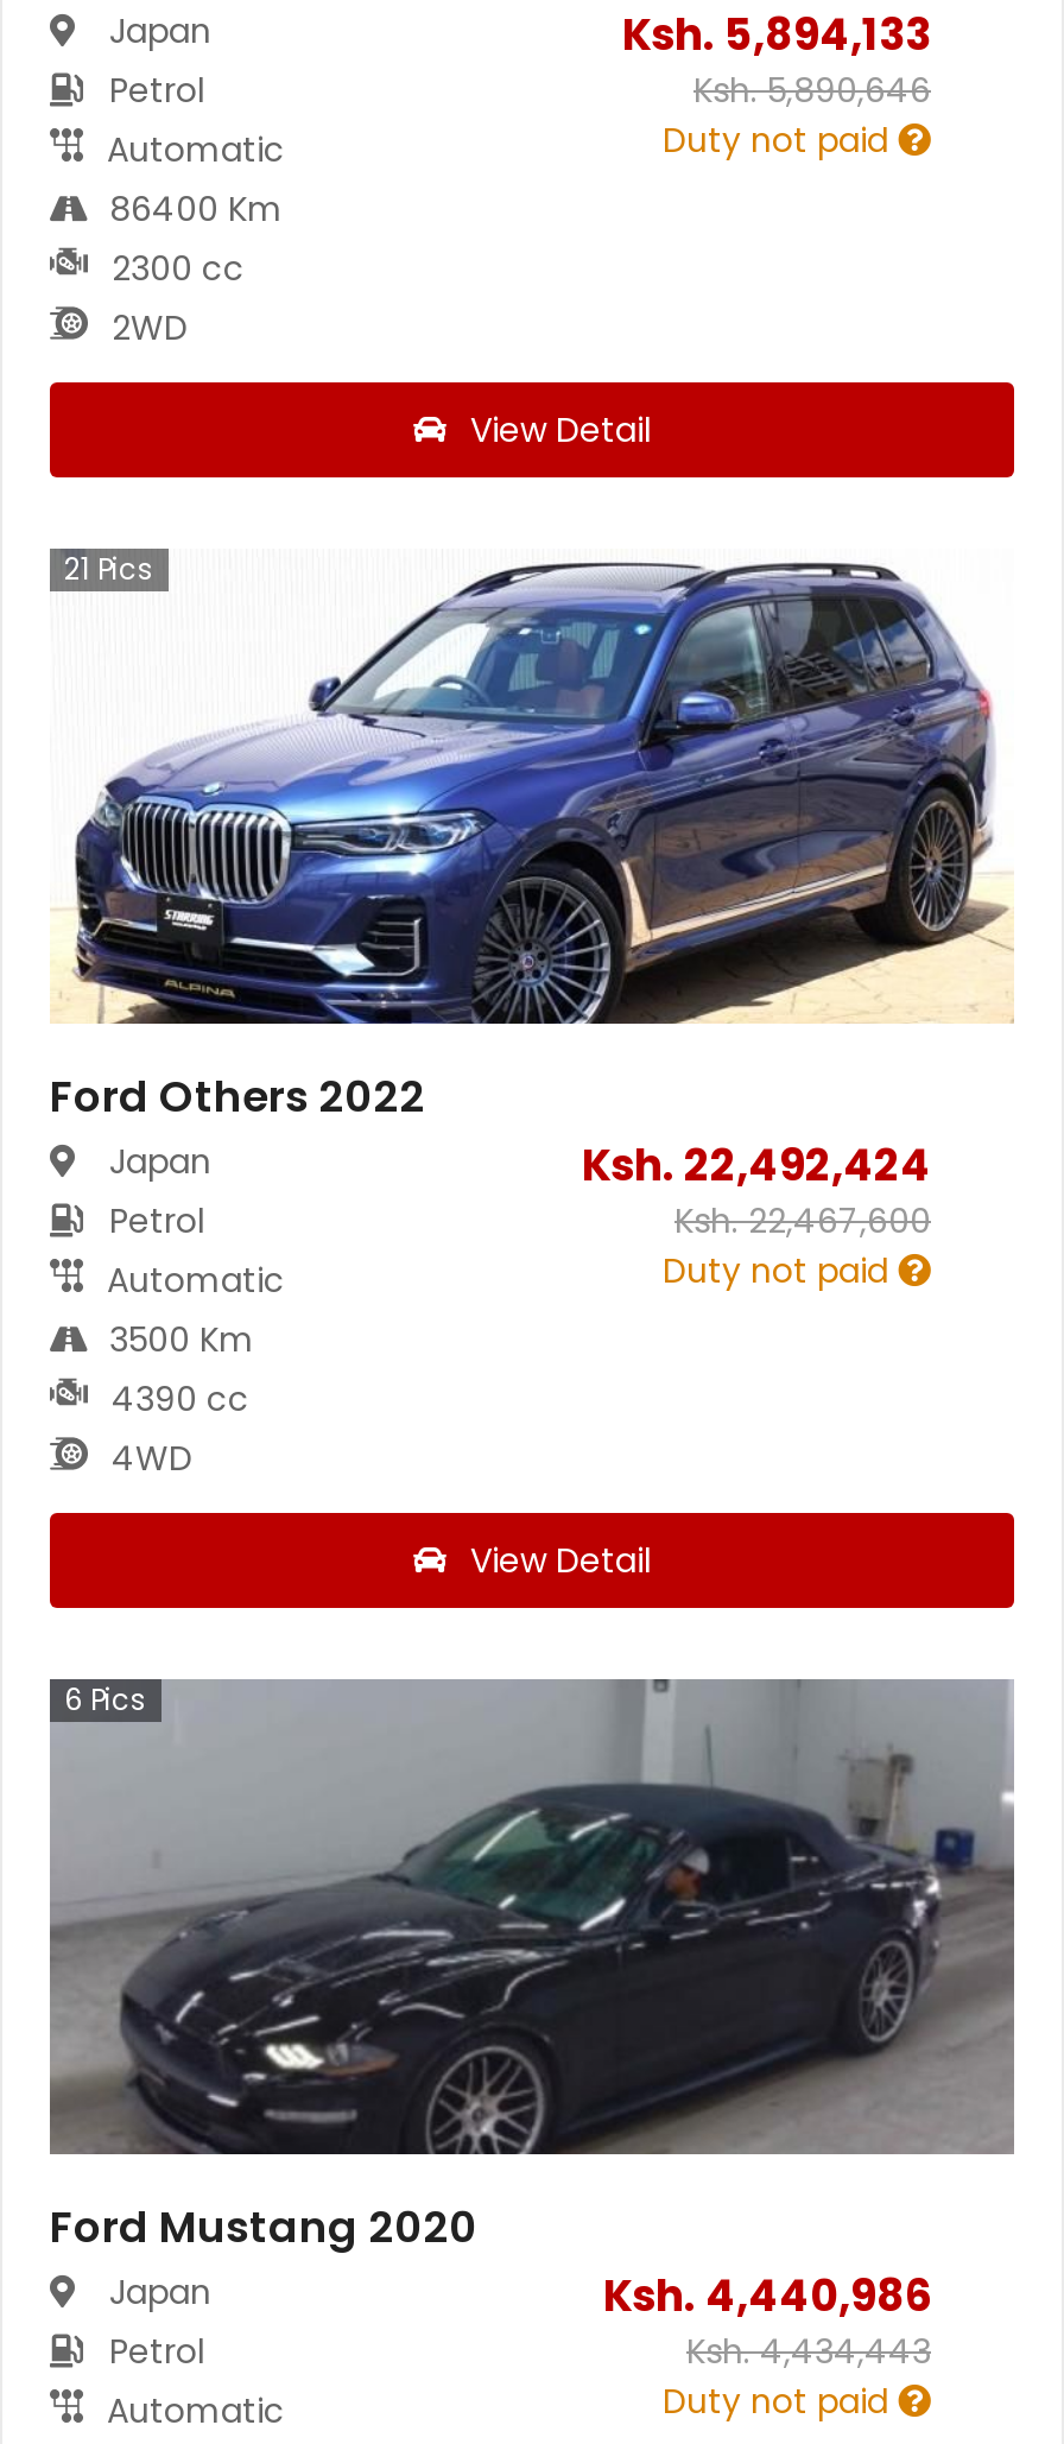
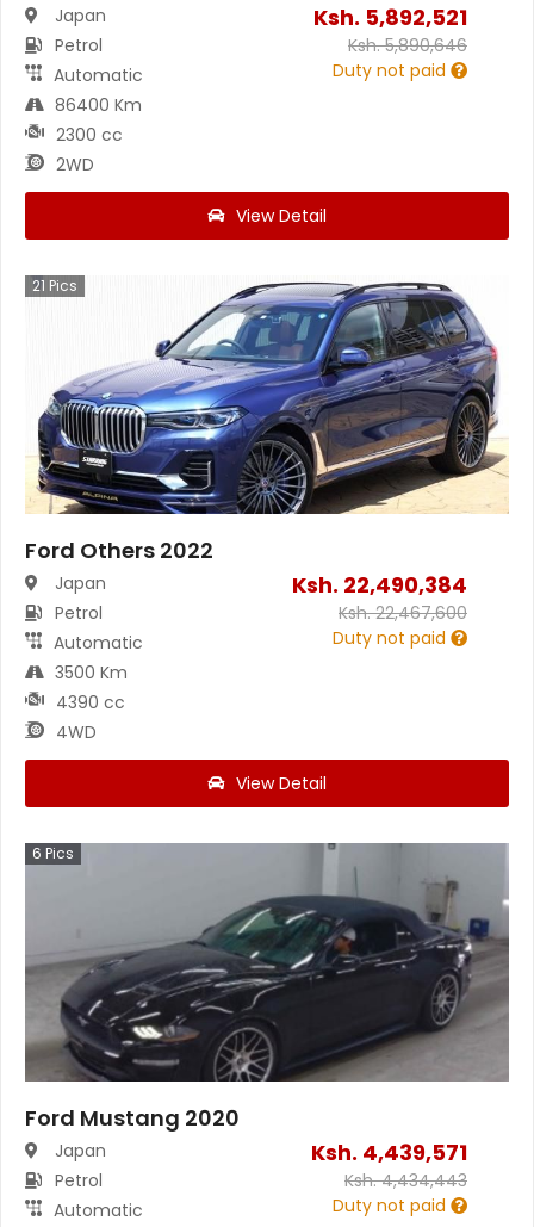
[622,5,931,65] Ksh. 5,894,133 -> [313,3,467,32] Ksh. 5,892,521
[582,1136,931,1195] Ksh. 22,492,424 -> [292,570,467,600] Ksh. 22,490,384
[603,2266,931,2326] Ksh. 4,440,986 -> [311,1138,467,1168] Ksh. 4,439,571

